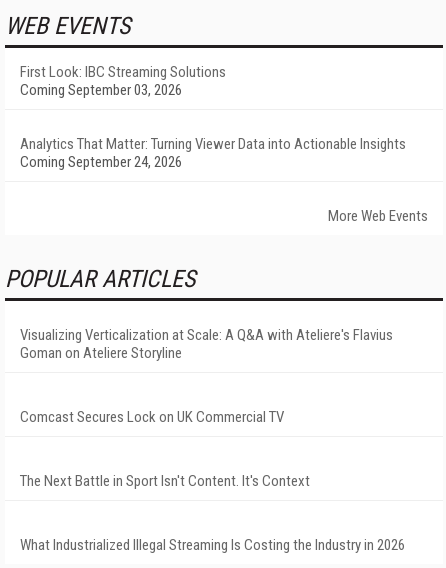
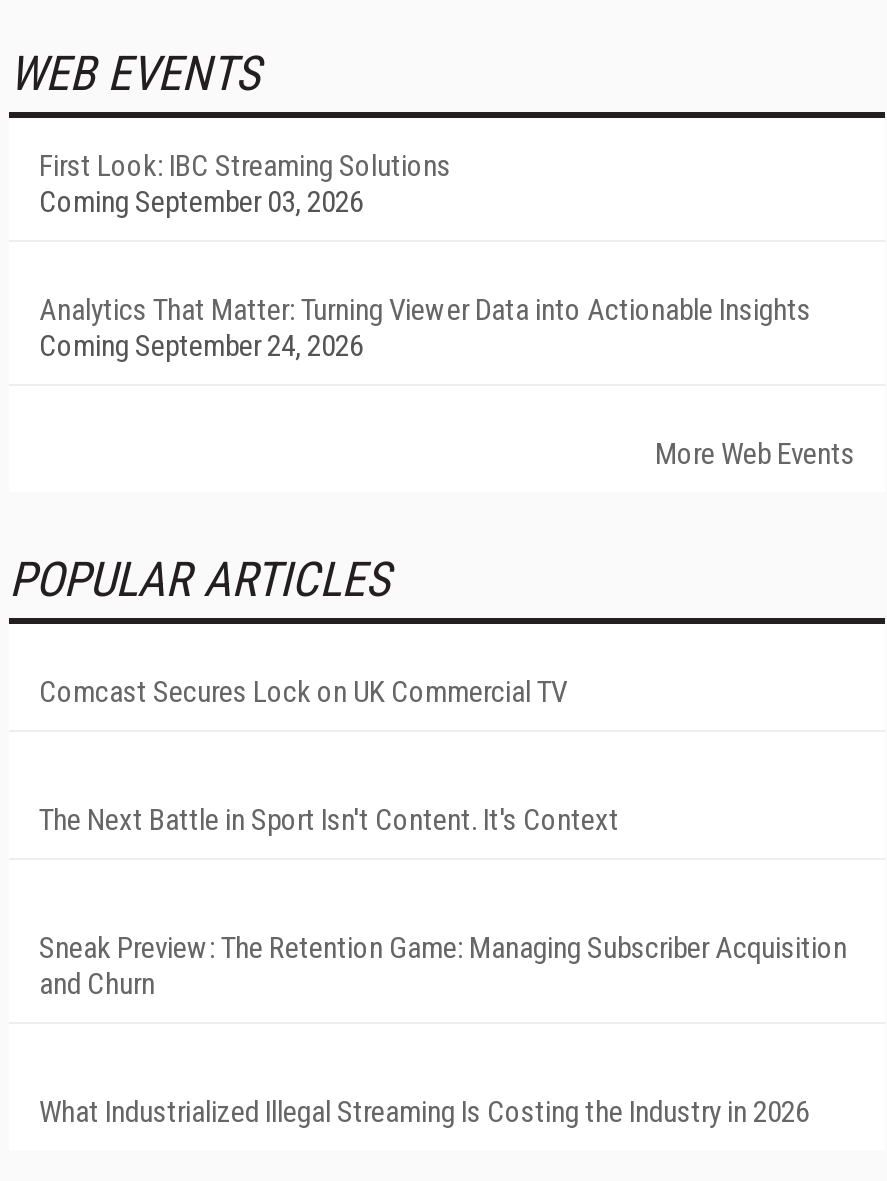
[20,326,393,362] Visualizing Verticalization at Scale: A Q&A with Ateliere's Flavius | Goman on Ateliere Storyline -> none
moved [20,408,310,490] -> [39,674,619,838]: Comcast Secures Lock on UK Commercial TV | The Next Battle in Sport Isn't Content. It's Context
none -> [39,930,847,1002] Sneak Preview: The Retention Game: Managing Subscriber Acquisition | and Churn

